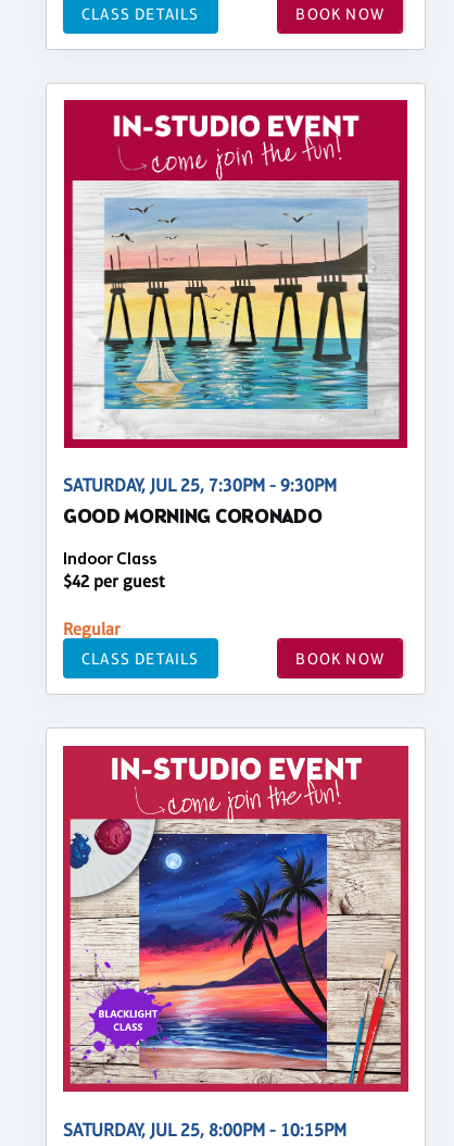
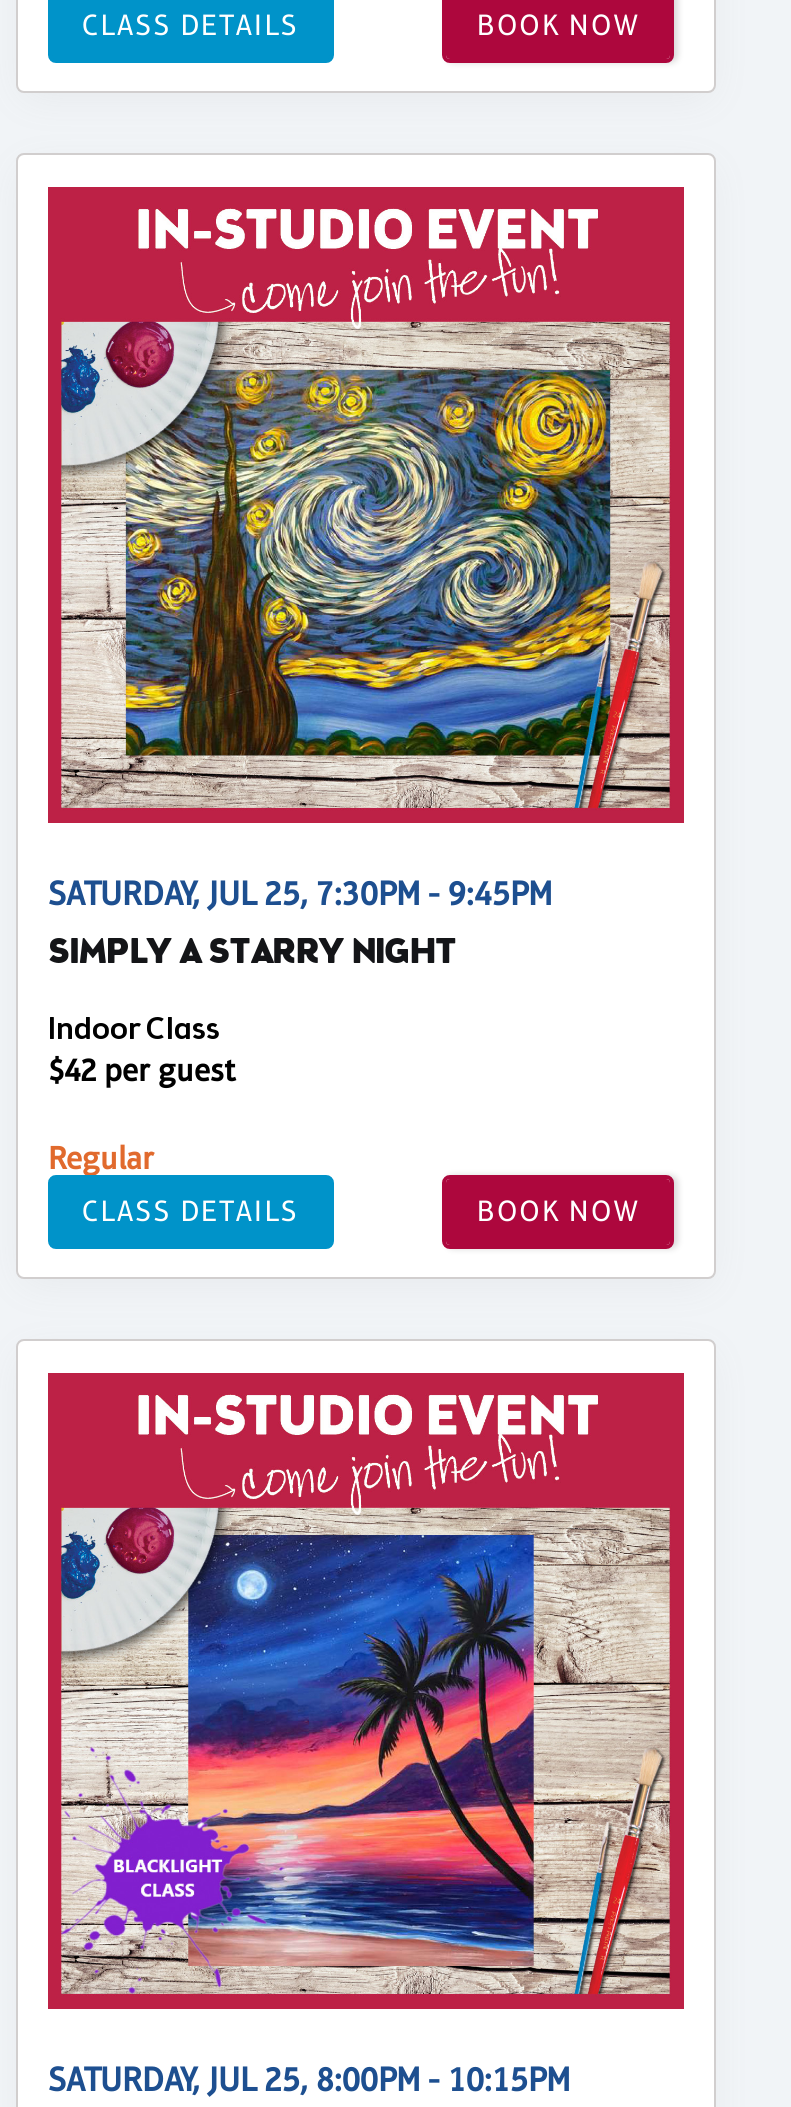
[63,112,402,532] [image] | SATURDAY, JUL 25, 7:30PM - 9:30PM | GOOD MORNING CORONADO -> [48,184,684,979] [image] | SATURDAY, JUL 25, 7:30PM - 9:45PM | SIMPLY A STARRY NIGHT

